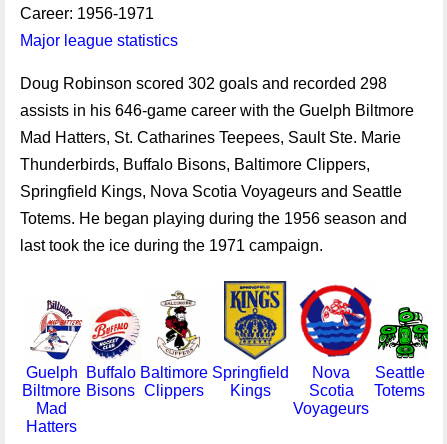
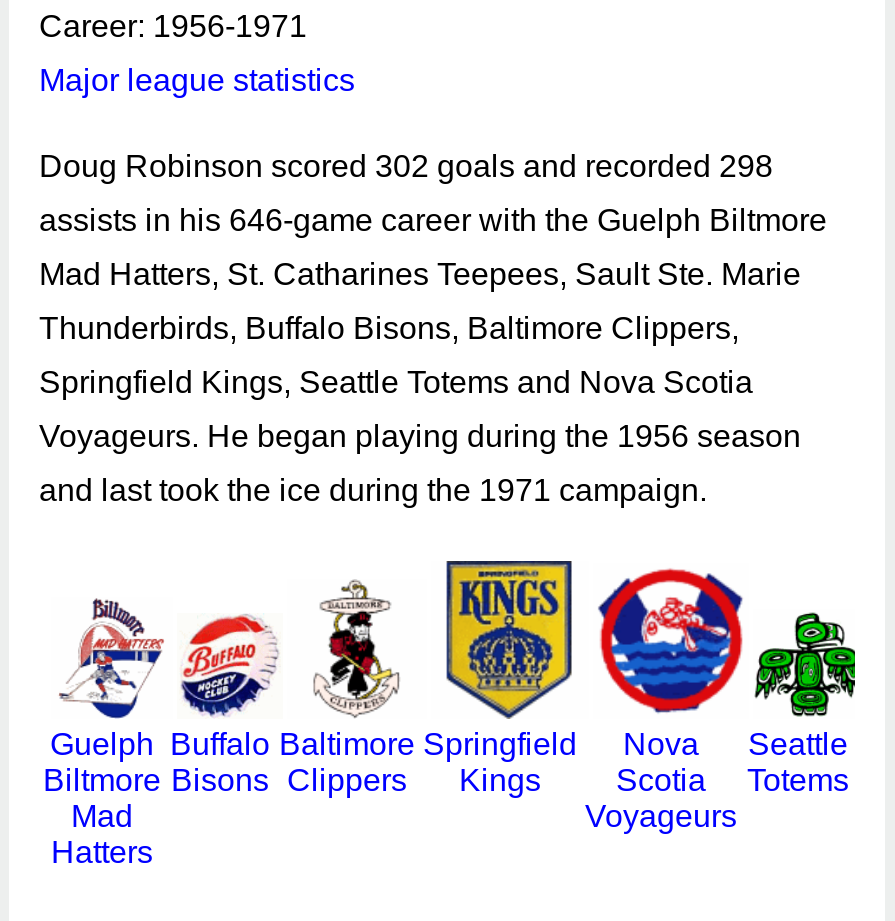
[20,183,402,200] Springfield Kings, Nova Scotia Voyageurs and Seattle -> [39,365,753,399] Springfield Kings, Seattle Totems and Nova Scotia
[20,210,407,227] Totems. He began playing during the 1956 season and -> [39,419,801,453] Voyageurs. He began playing during the 1956 season
[20,237,323,254] last took the ice during the 1971 campaign. -> [39,473,707,507] and last took the ice during the 1971 campaign.

